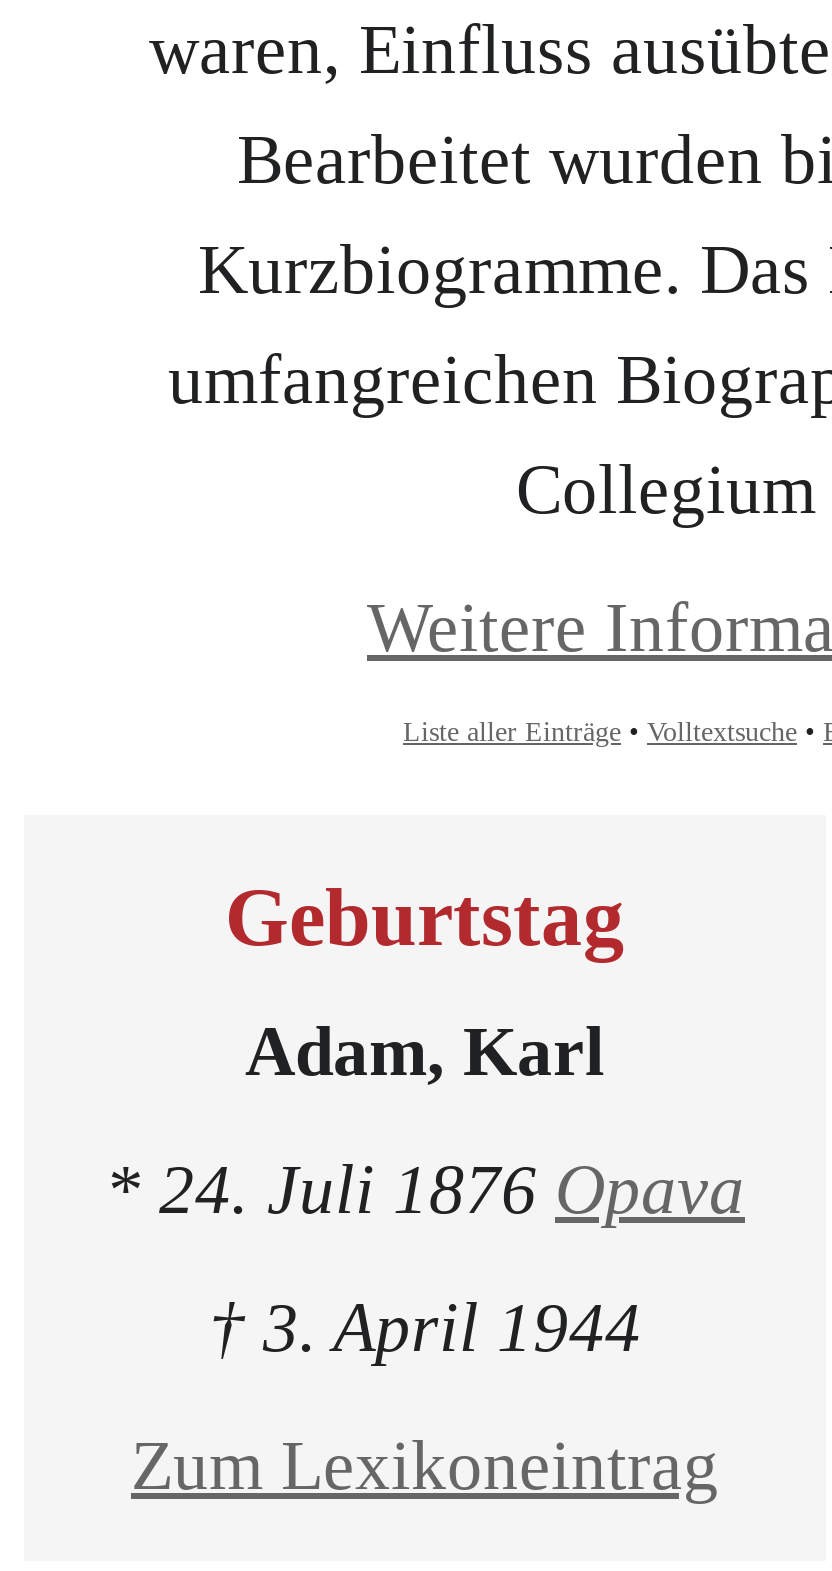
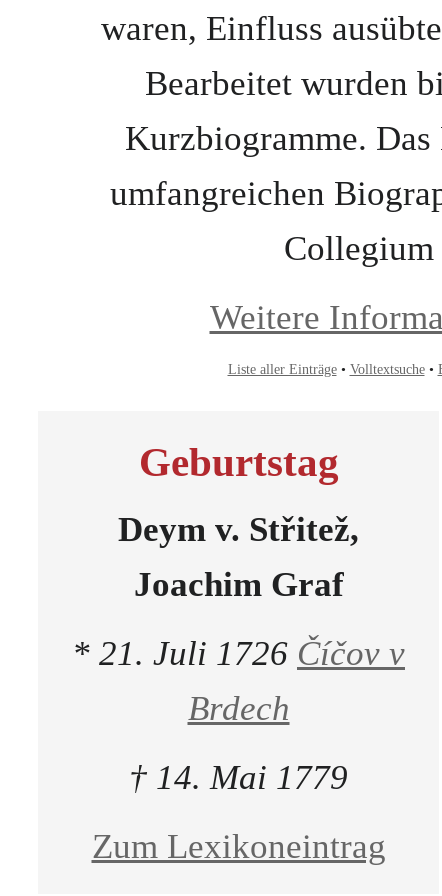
[245,1013,605,1091] Adam, Karl -> [118,510,359,604] Deym v. Střitež, | Joachim Graf
[105,1151,745,1229] * 24. Juli 1876 Opava -> [72,634,405,728] * 21. Juli 1726 Číčov v | Brdech
[209,1289,641,1367] † 3. April 1944 -> [129,758,348,797] † 14. Mai 1779

